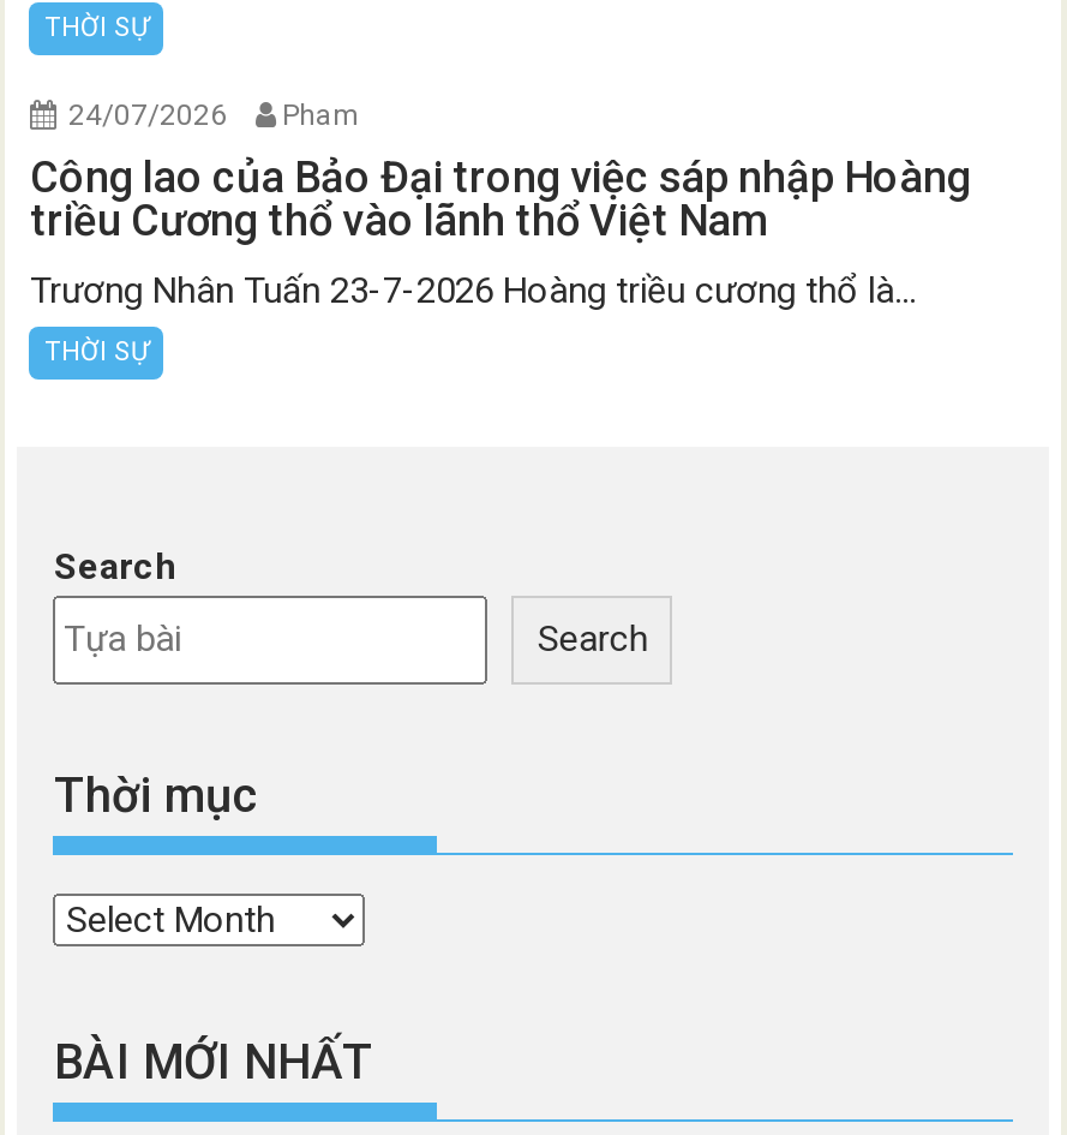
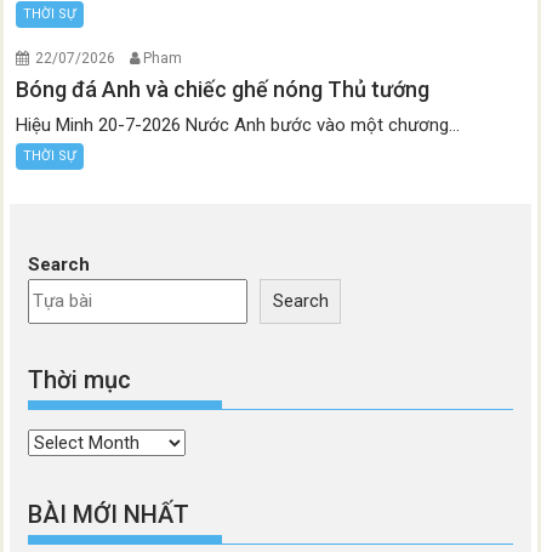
[68,99,359,133] 24/07/2026 Pham -> [36,50,183,67] 22/07/2026 Pham
[30,152,971,245] Công lao của Bảo Đại trong việc sáp nhập Hoàng | triều Cương thổ vào lãnh thổ Việt Nam -> [16,77,430,102] Bóng đá Anh và chiếc ghế nóng Thủ tướng
[30,270,916,313] Trương Nhân Tuấn 23-7-2026 Hoàng triều cương thổ là... -> [16,114,460,136] Hiệu Minh 20-7-2026 Nước Anh bước vào một chương...

